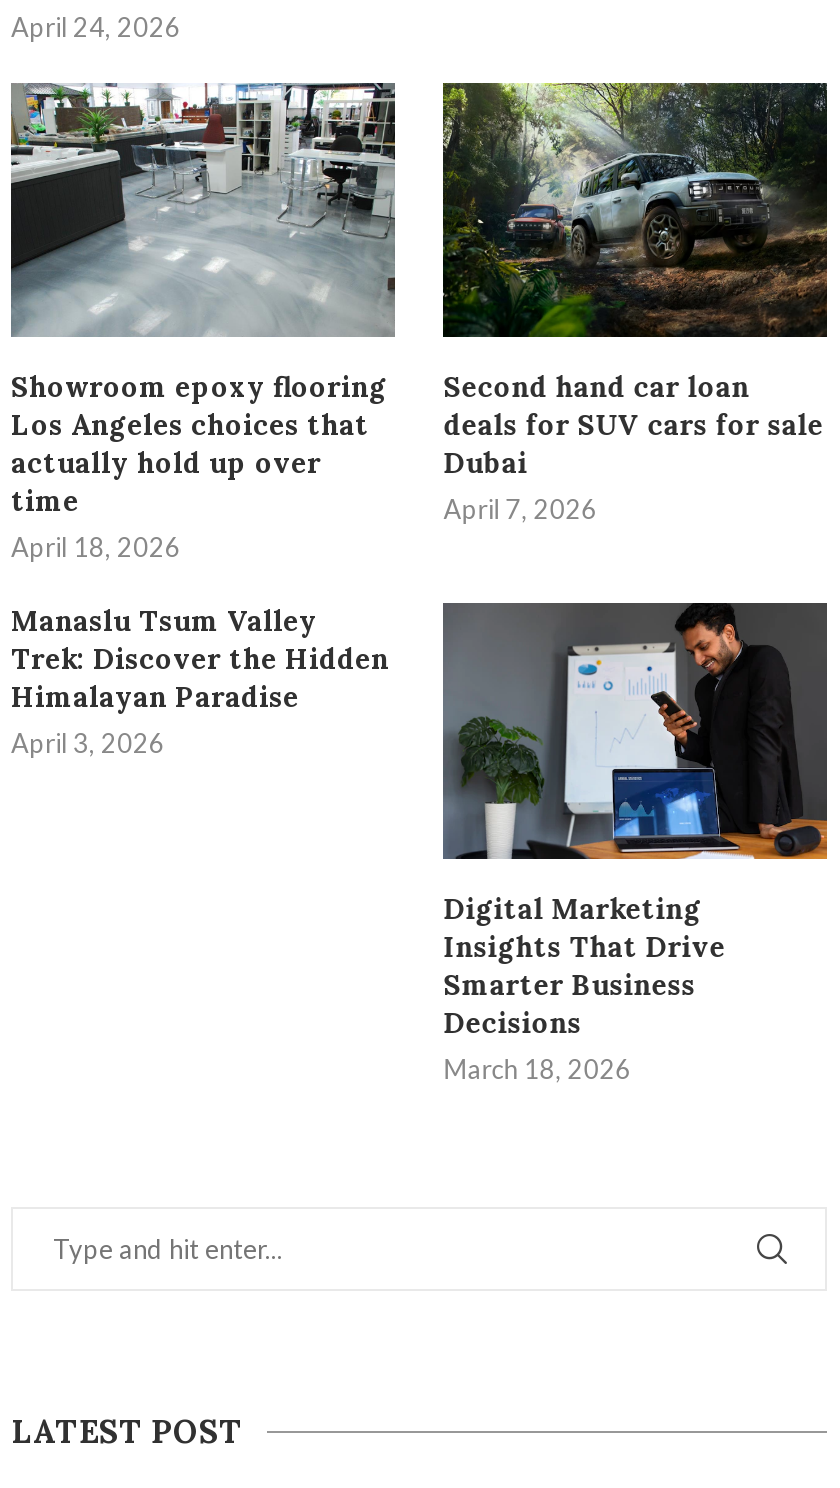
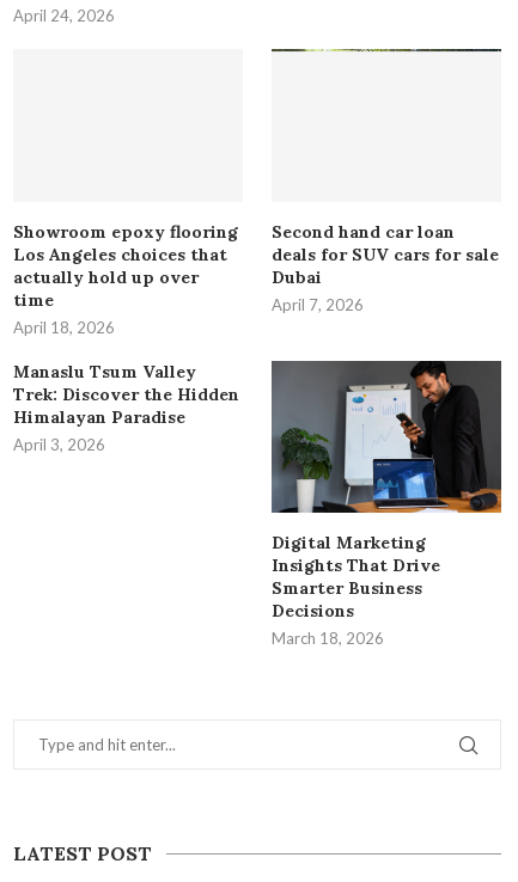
[9,80,397,338] [image] -> none
[441,82,829,340] [image] -> none

